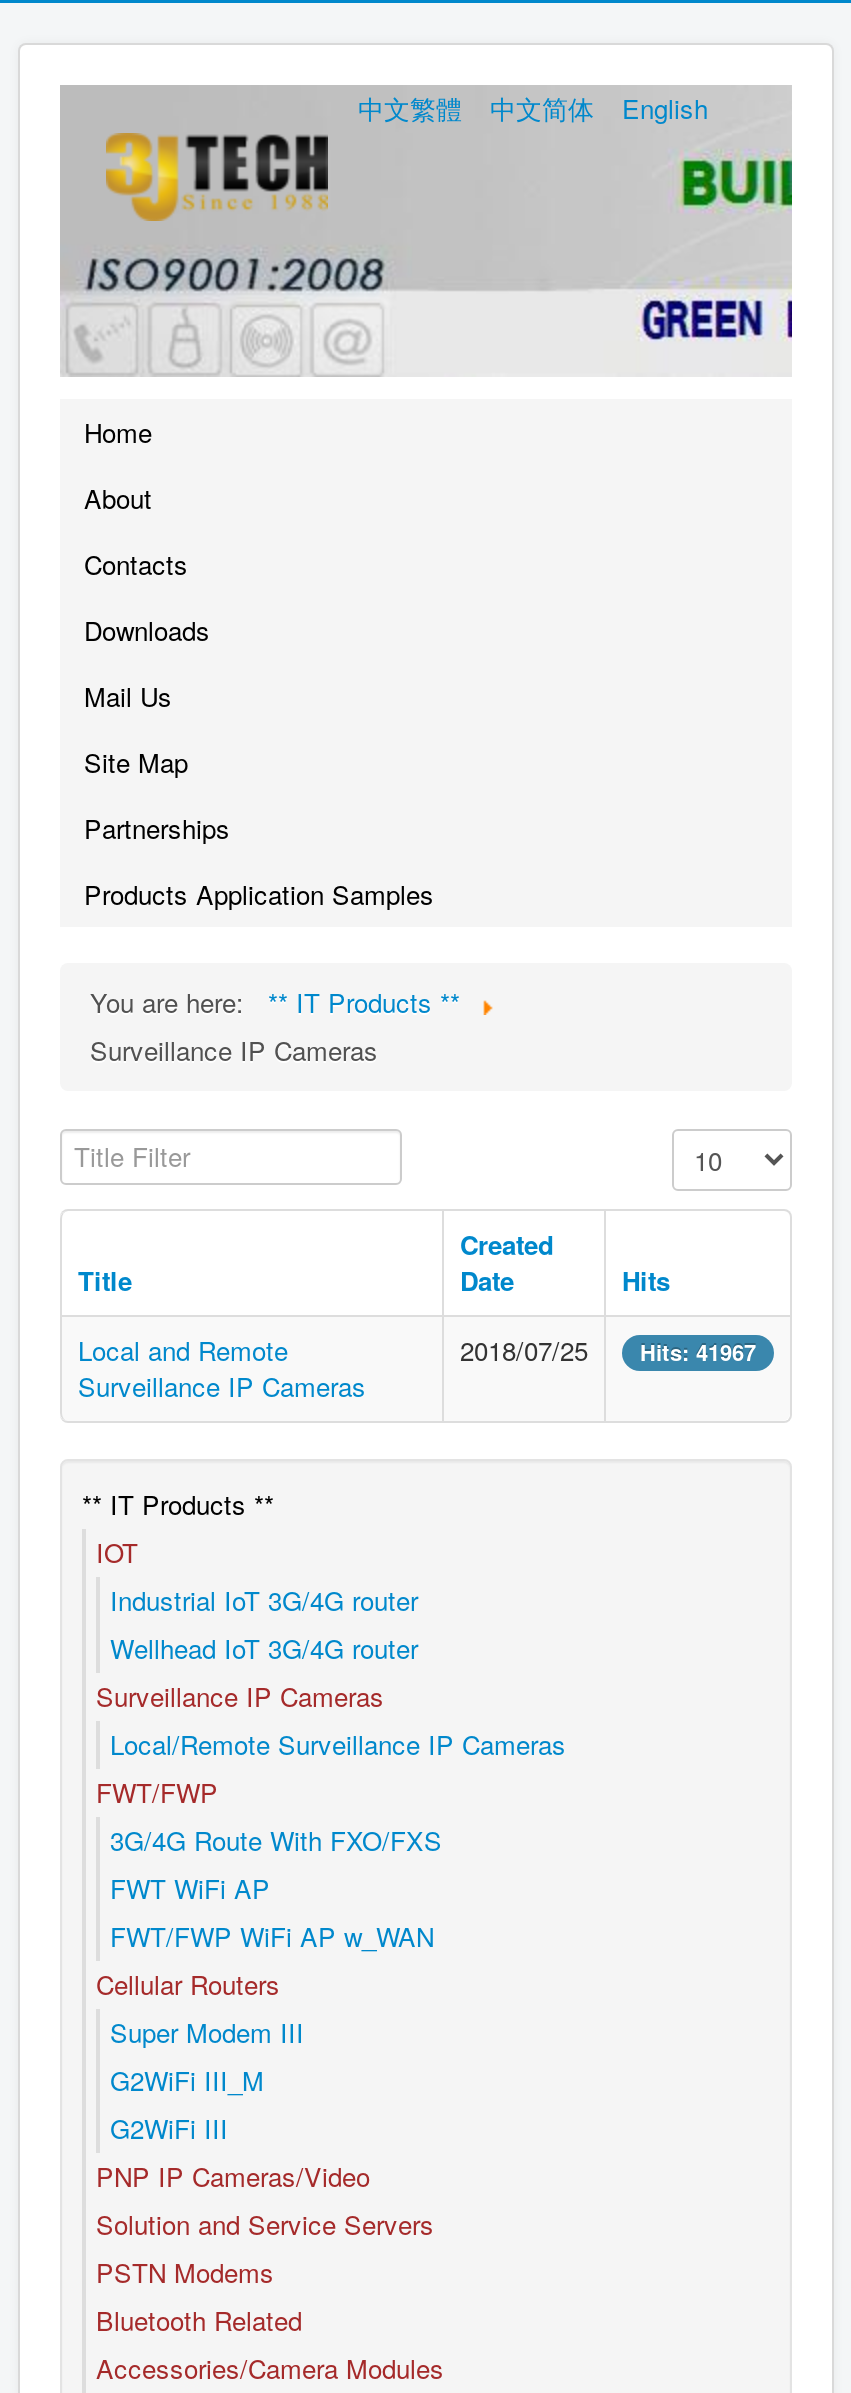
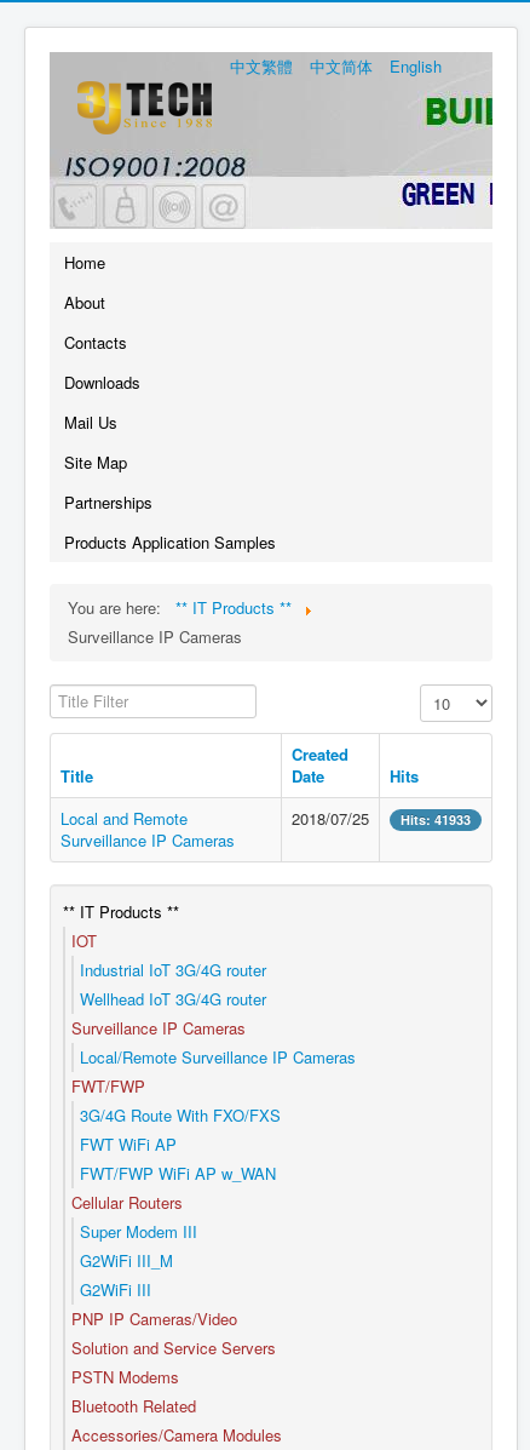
[460,1331,756,1369] 2018/07/25 Hits: 41967 -> [292,807,471,830] 2018/07/25 Hits: 41933

